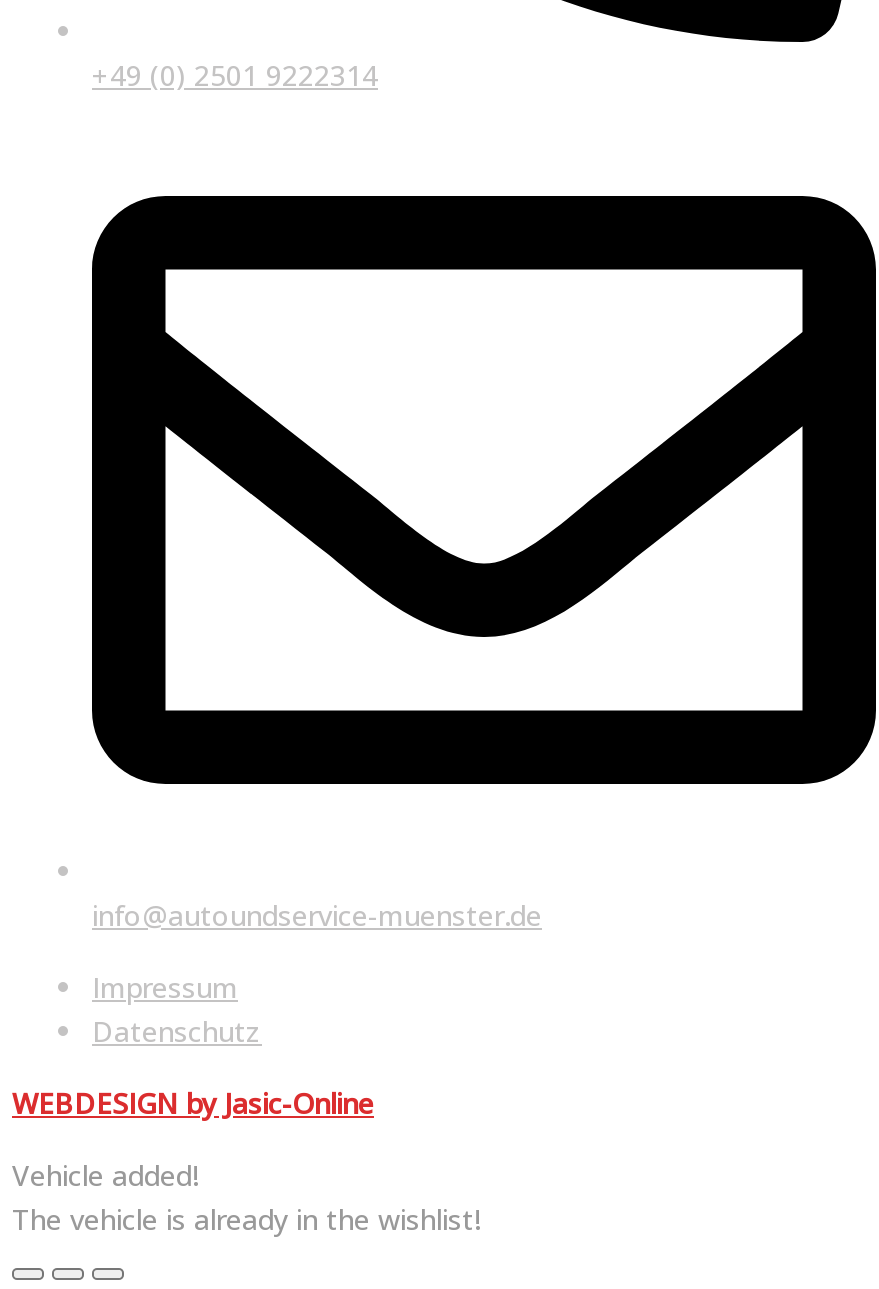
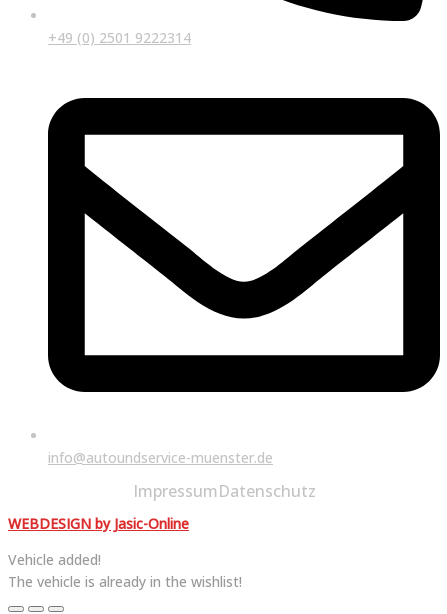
[10,965,262,1049] Menu Impressum | Datenschutz -> [132,479,315,501] ImpressumDatenschutz

